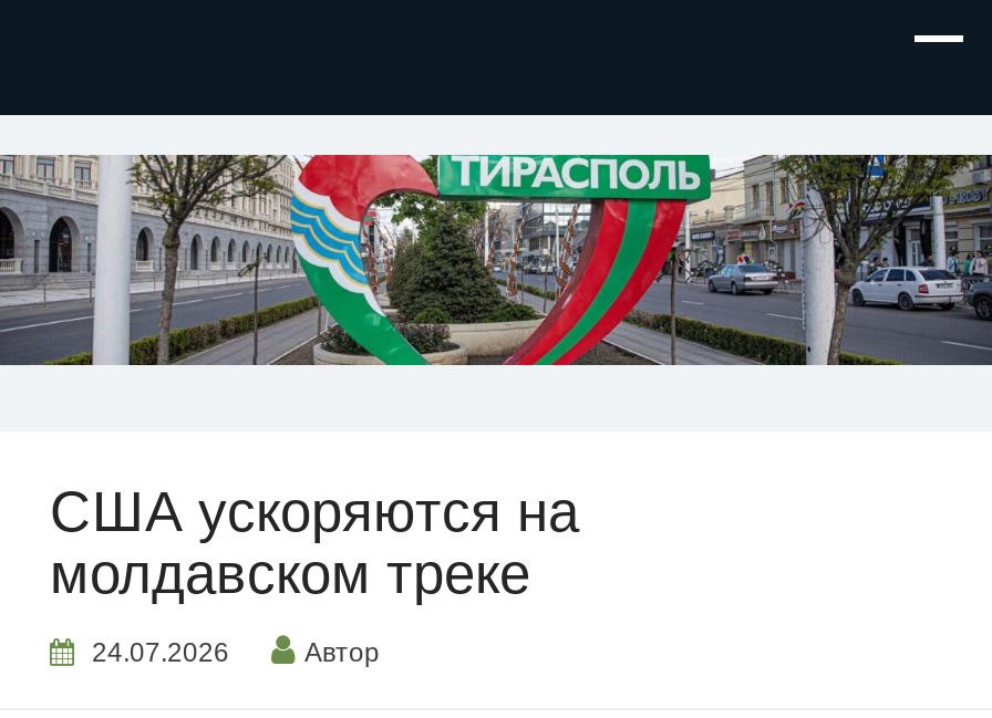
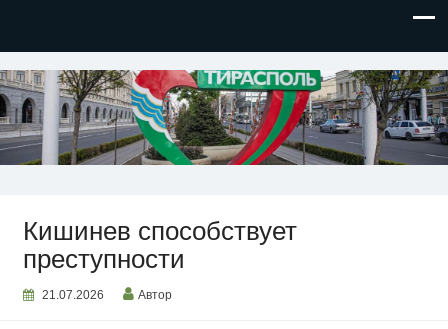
[50,480,579,604] США ускоряются на | молдавском треке -> [22,217,296,273] Кишинев способствует | преступности
[92,637,229,668] 24.07.2026 -> [41,288,103,302] 21.07.2026

